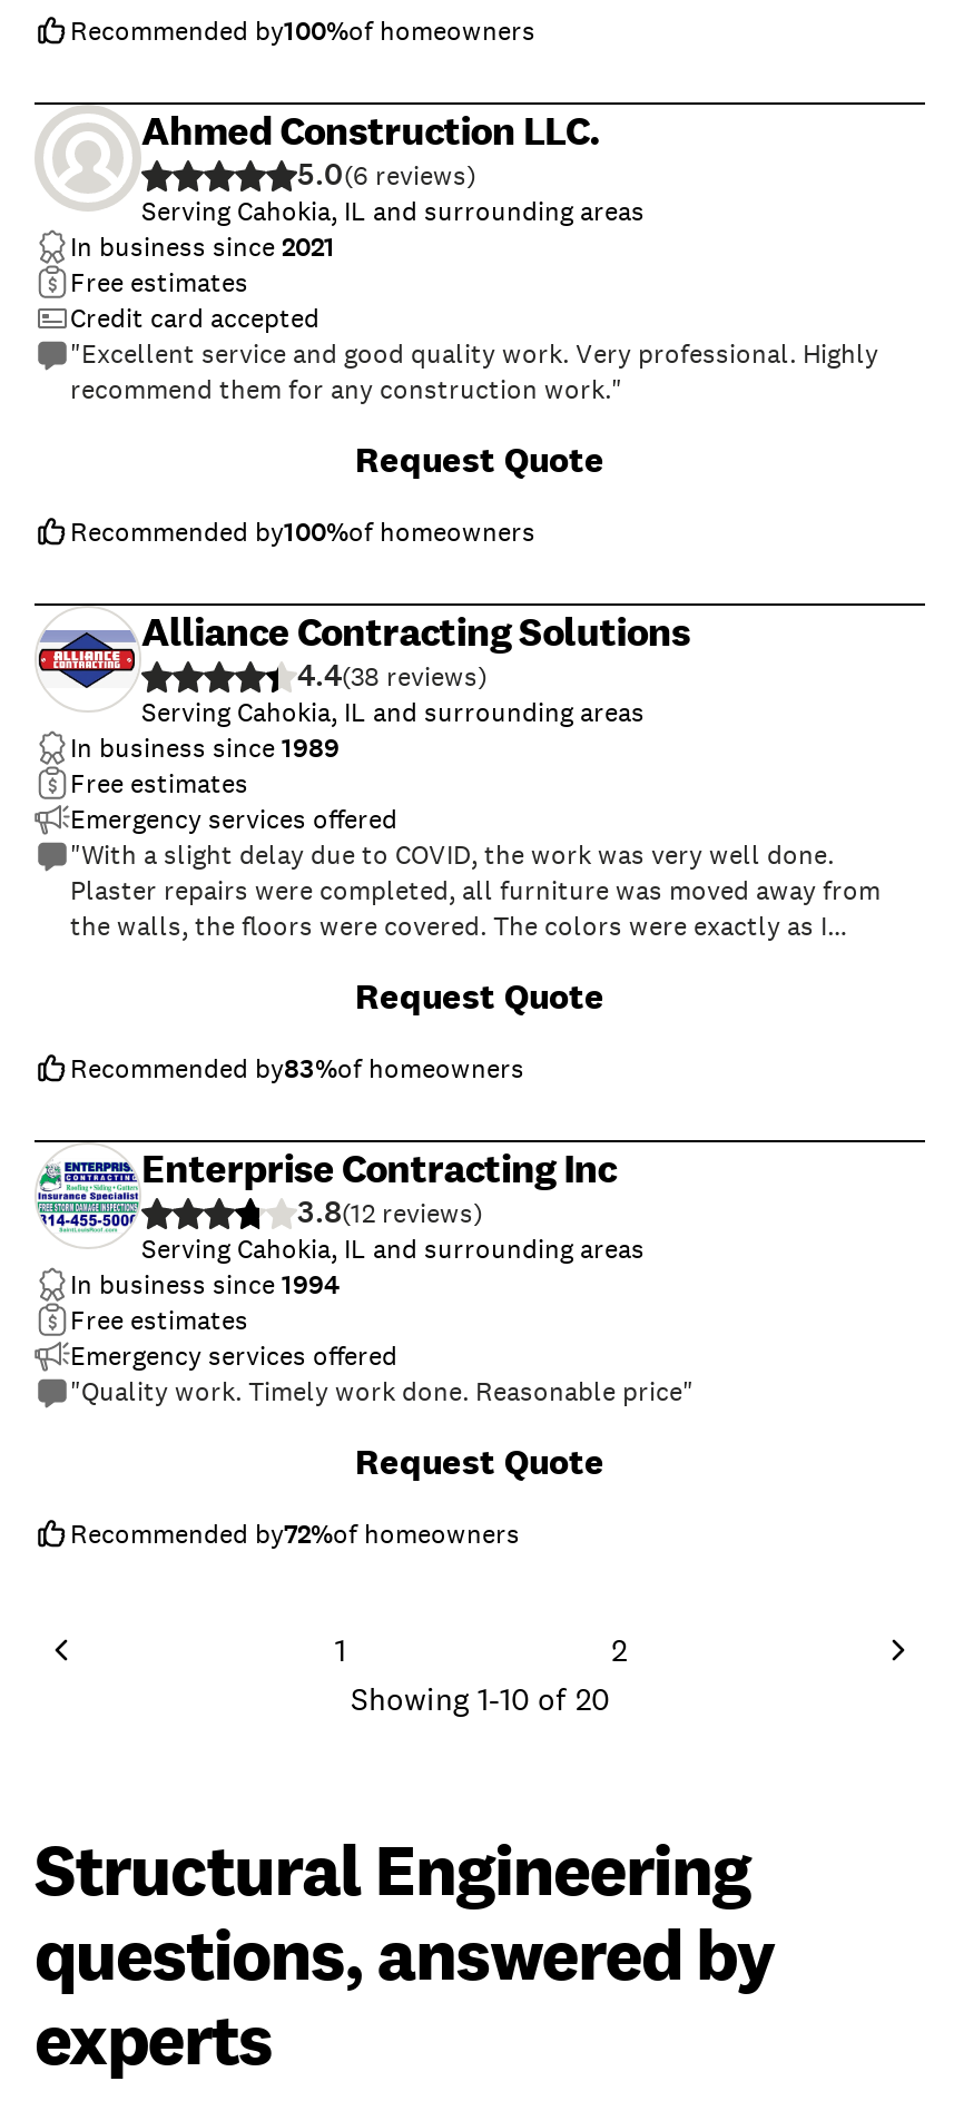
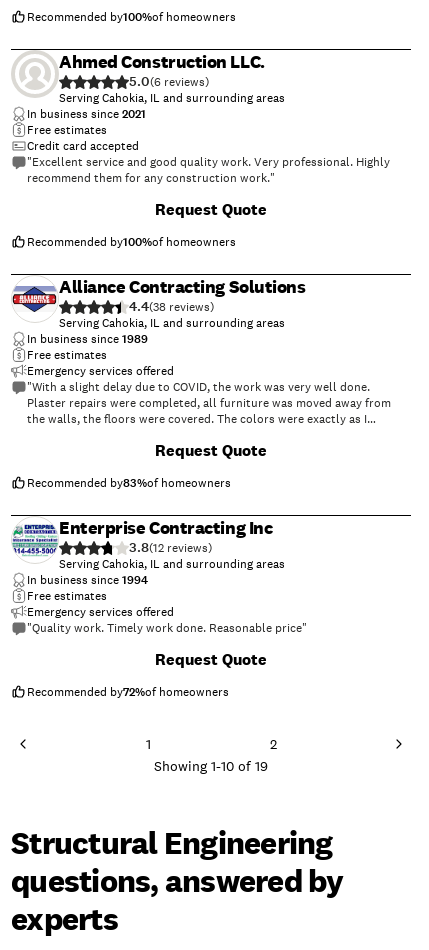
[351,1679,609,1719] Showing 1-10 of 20 -> [154,757,268,775] Showing 1-10 of 19

